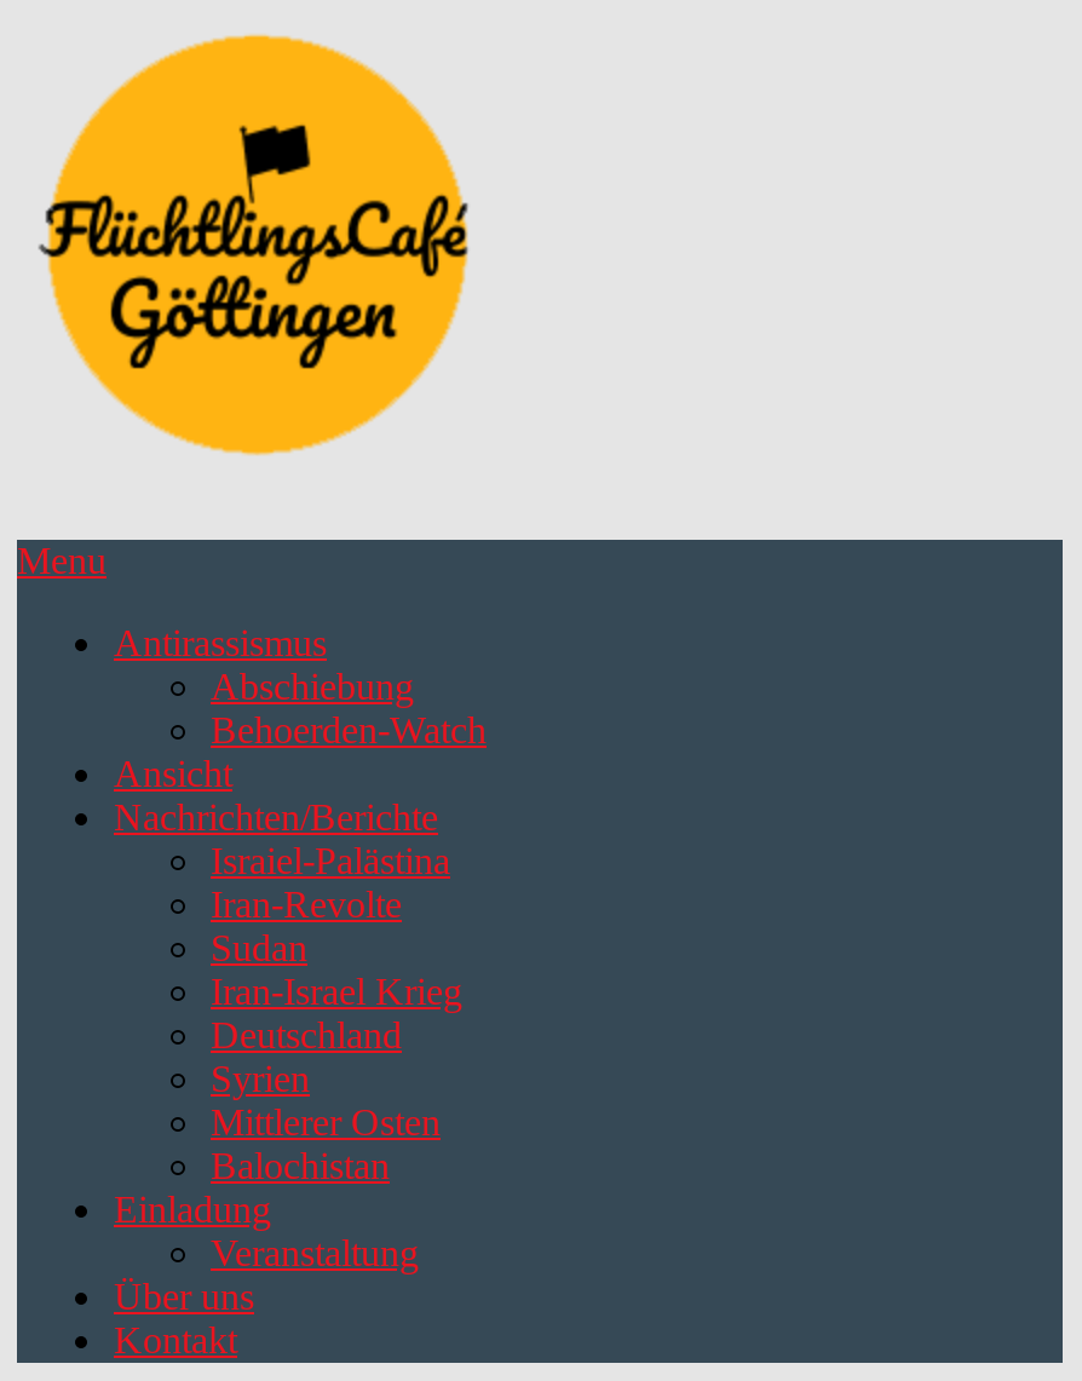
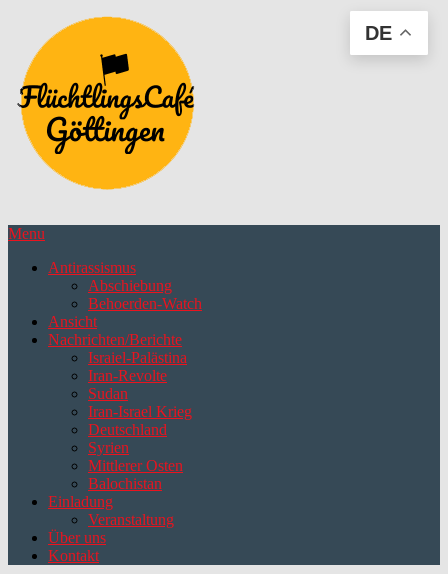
none -> [365,22,392,44] DE

